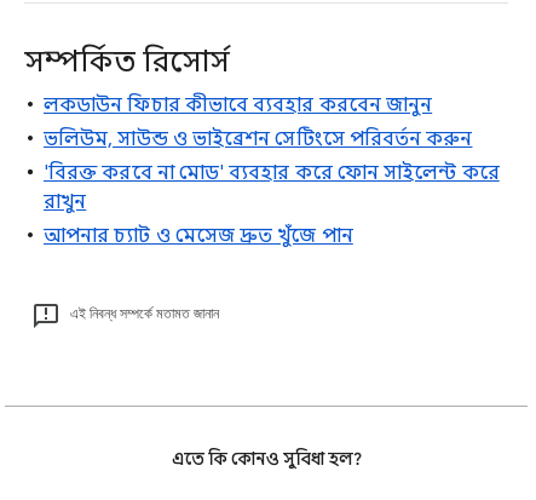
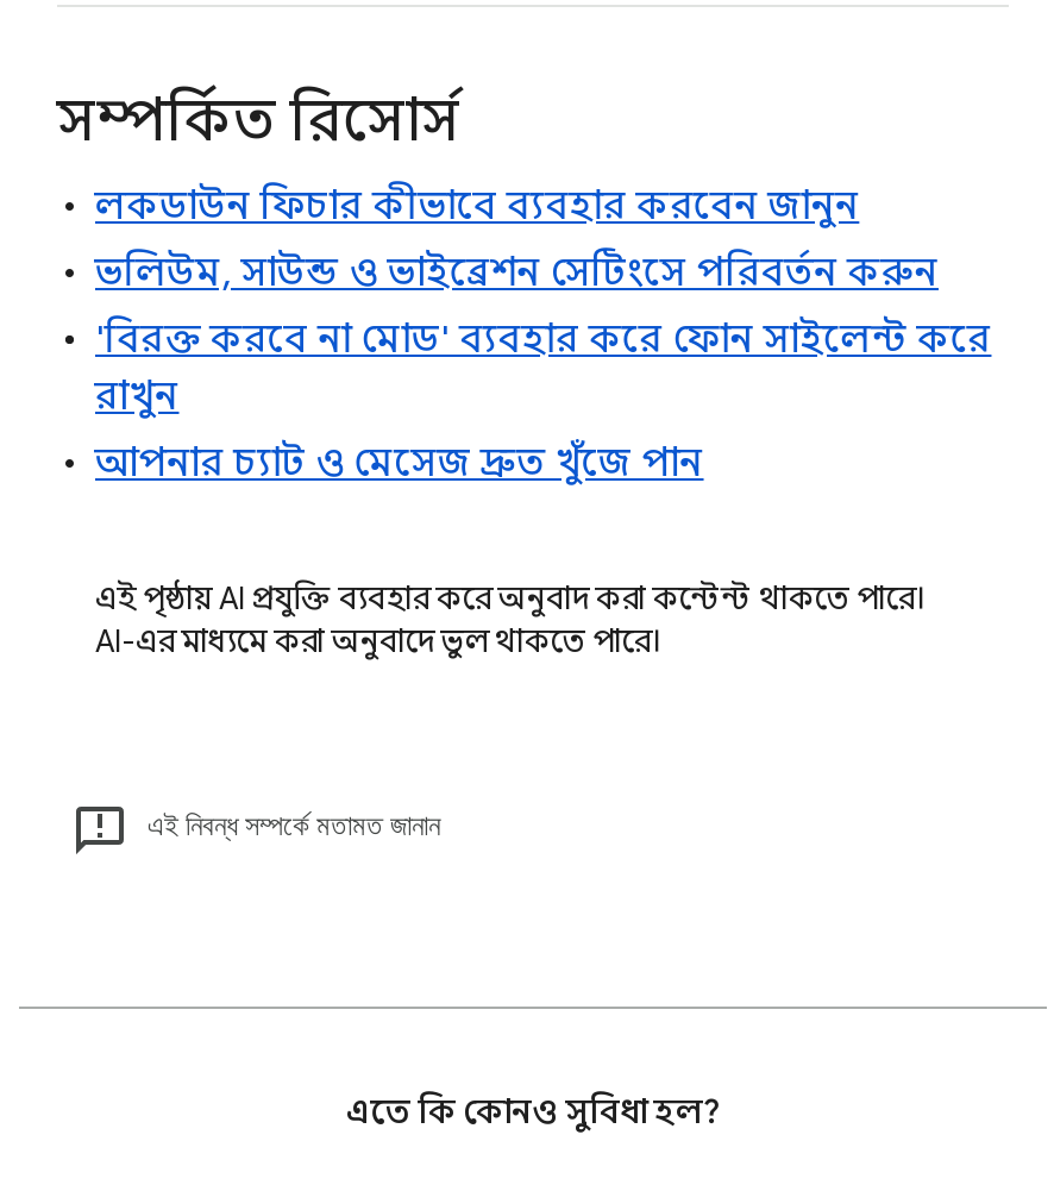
none -> [95,578,926,662] এই পৃষ্ঠায় AI প্রযুক্তি ব্যবহার করে অনুবাদ করা কন্টেন্ট থাকতে পারে। | AI-এর মাধ্যমে করা অনুবাদে ভুল থাকতে পারে।

